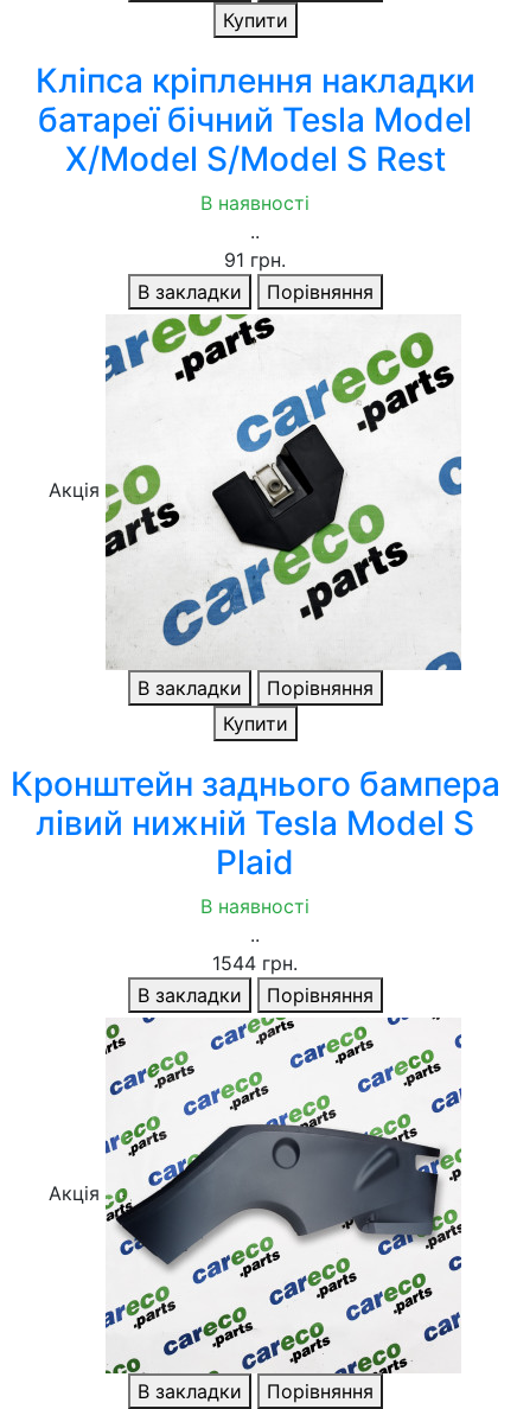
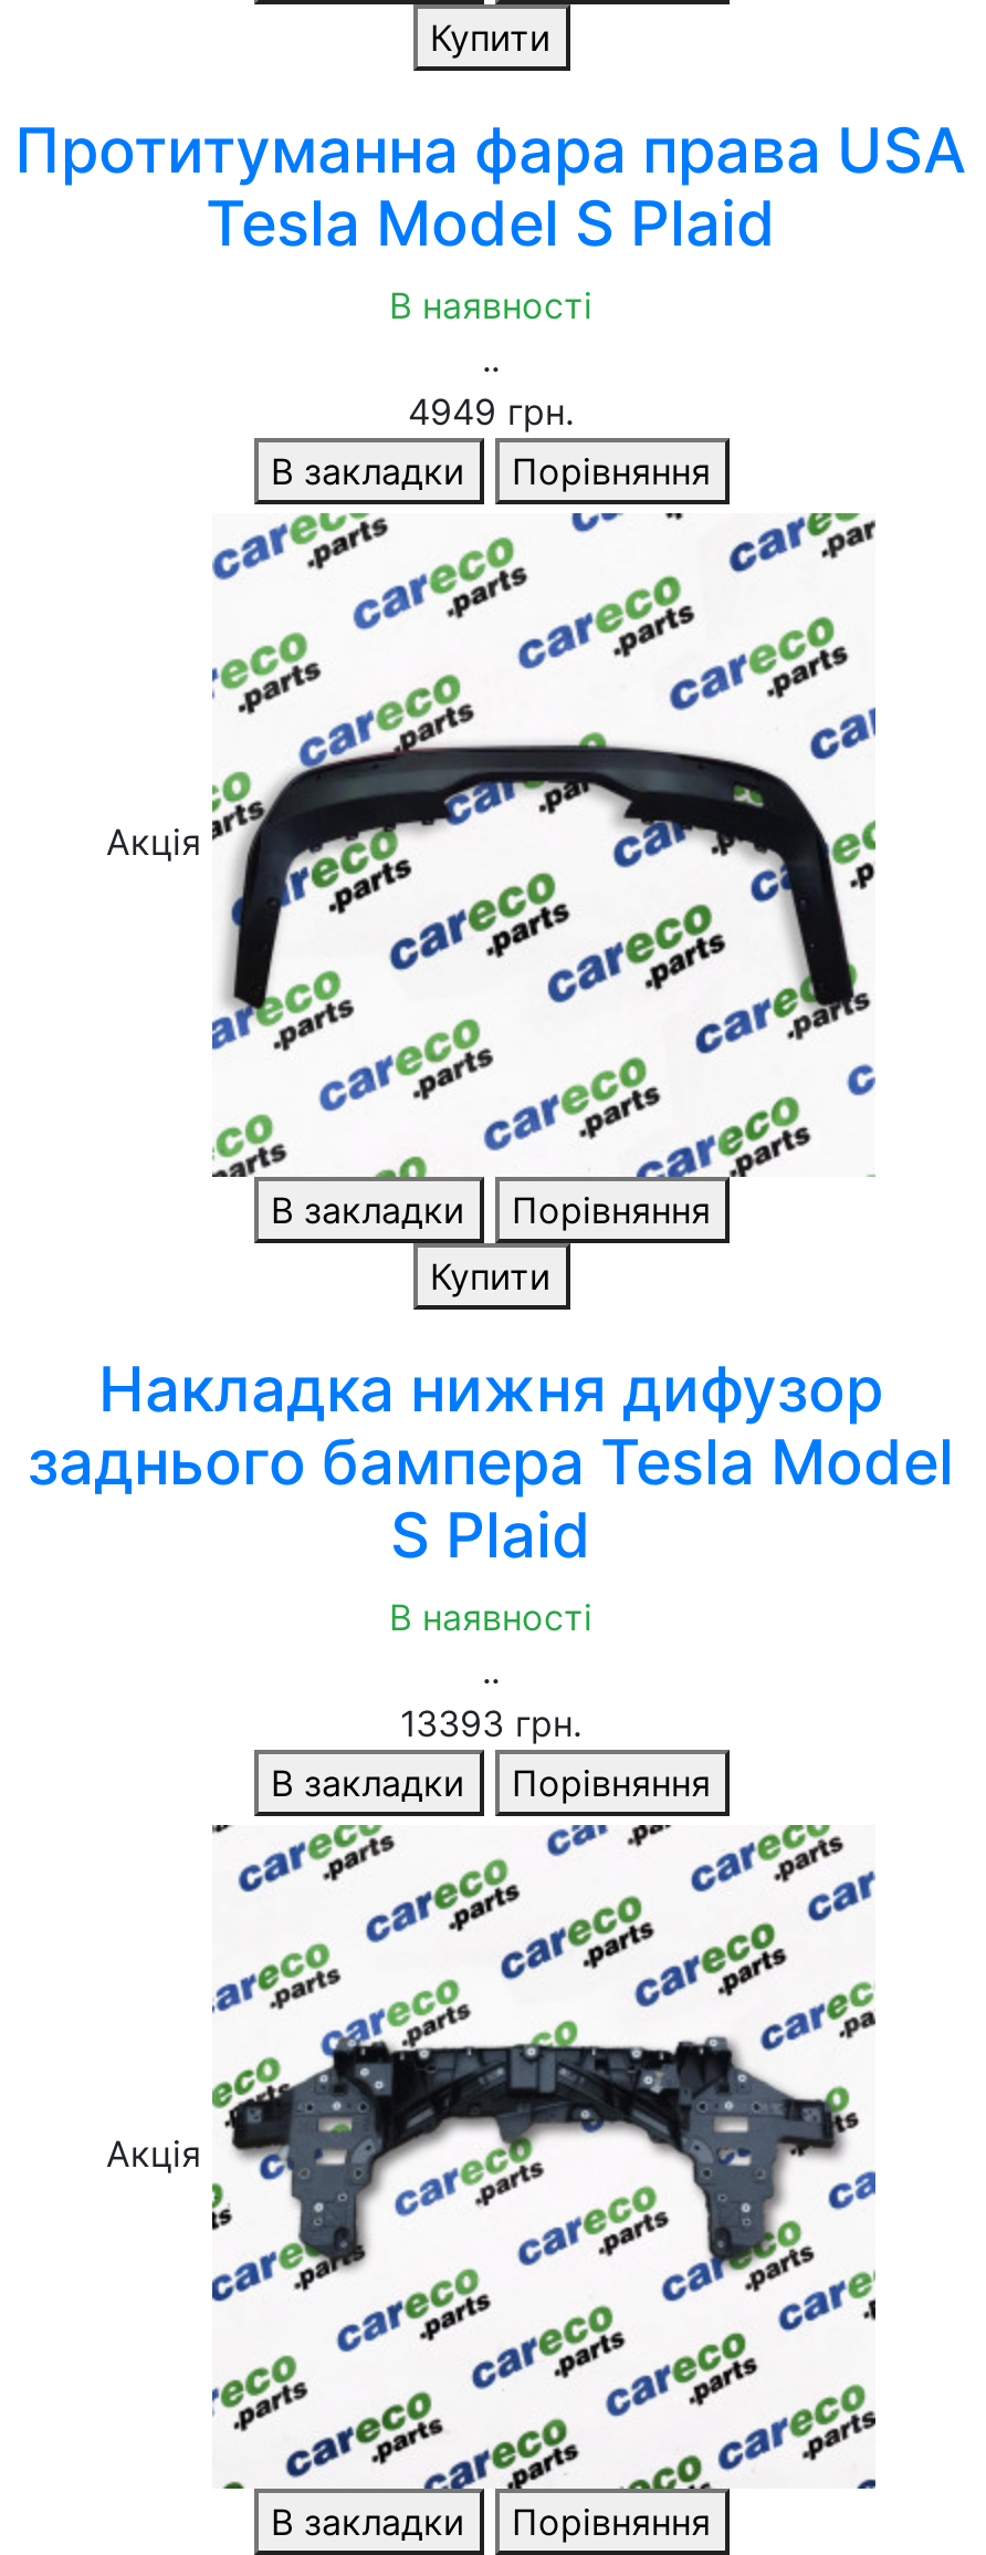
[35,60,475,179] Кліпса кріплення накладки | батареї бічний Tesla Model | X/Model S/Model S Rest -> [14,113,967,261] Протитуманна фара права USA | Tesla Model S Plaid
[224,248,286,272] 91 грн. -> [408,389,574,434] 4949 грн.
[104,313,462,671] [image] -> [210,511,878,1179] [image]
[10,764,500,882] Кронштейн заднього бампера | лівий нижній Tesla Model S | Plaid -> [28,1352,954,1573] Накладка нижня дифузор | заднього бампера Tesla Model | S Plaid
[212,951,298,975] 1544 грн. -> [400,1701,581,1745] 13393 грн.
[104,1016,462,1375] [image] -> [210,1823,878,2491] [image]

